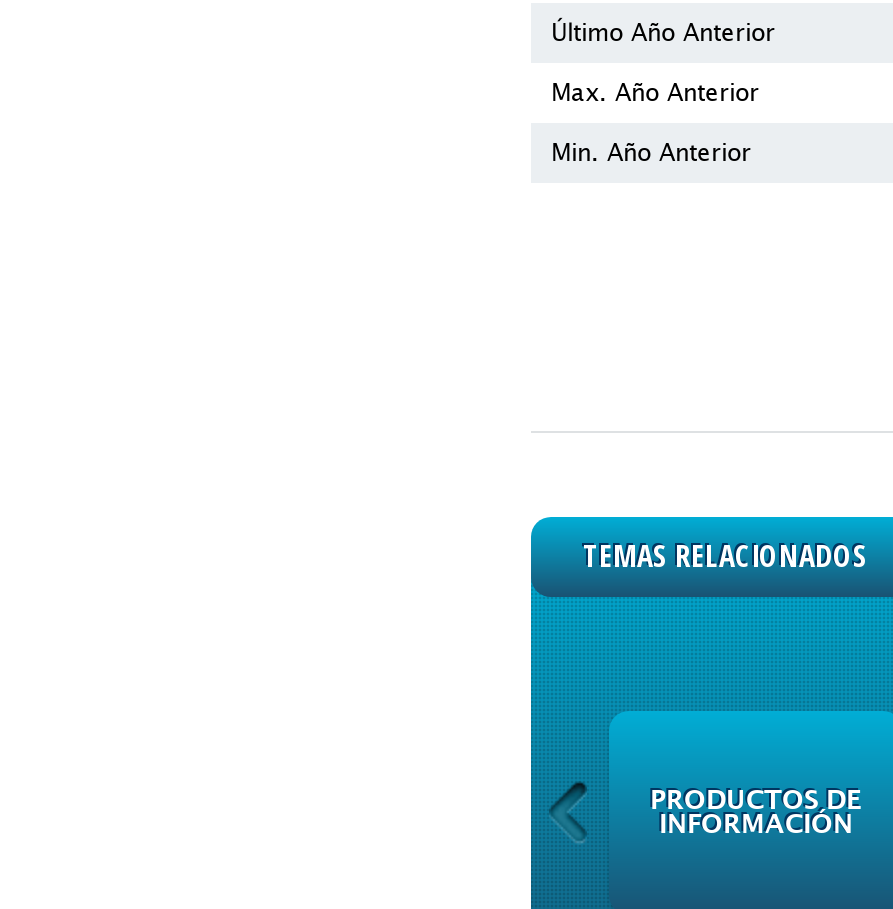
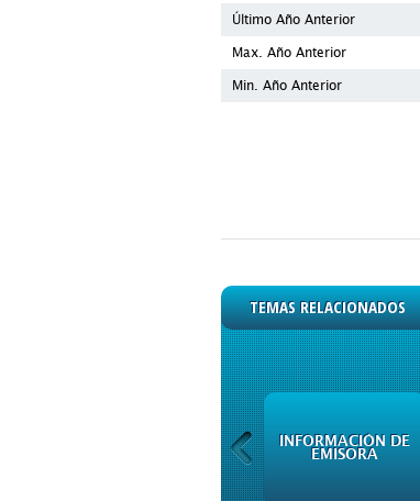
[650,785,862,839] PRODUCTOS DE | INFORMACIÓN -> [279,433,410,463] INFORMACIÓN DE | EMISORA

